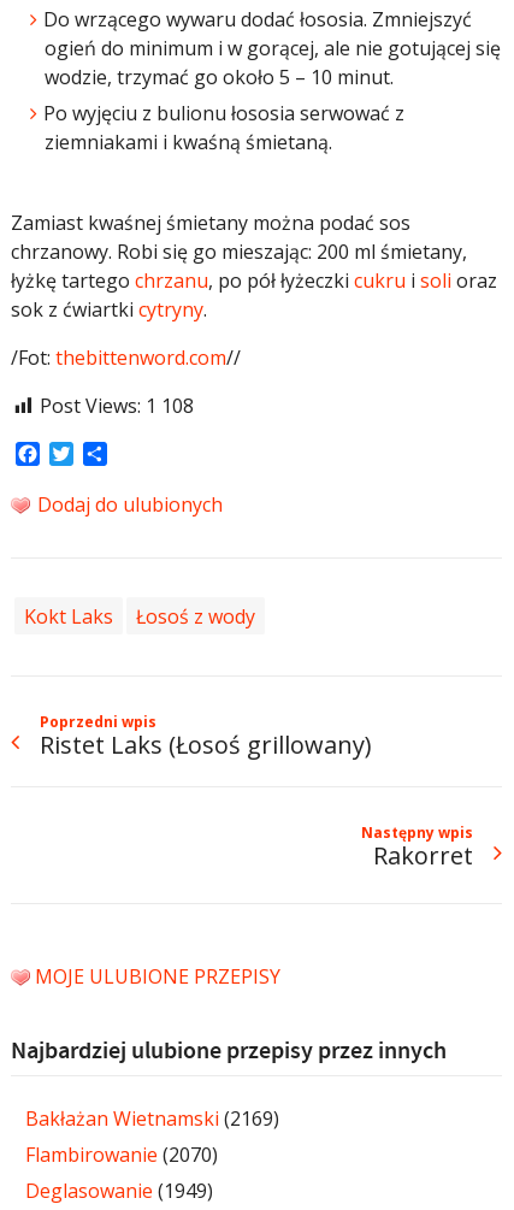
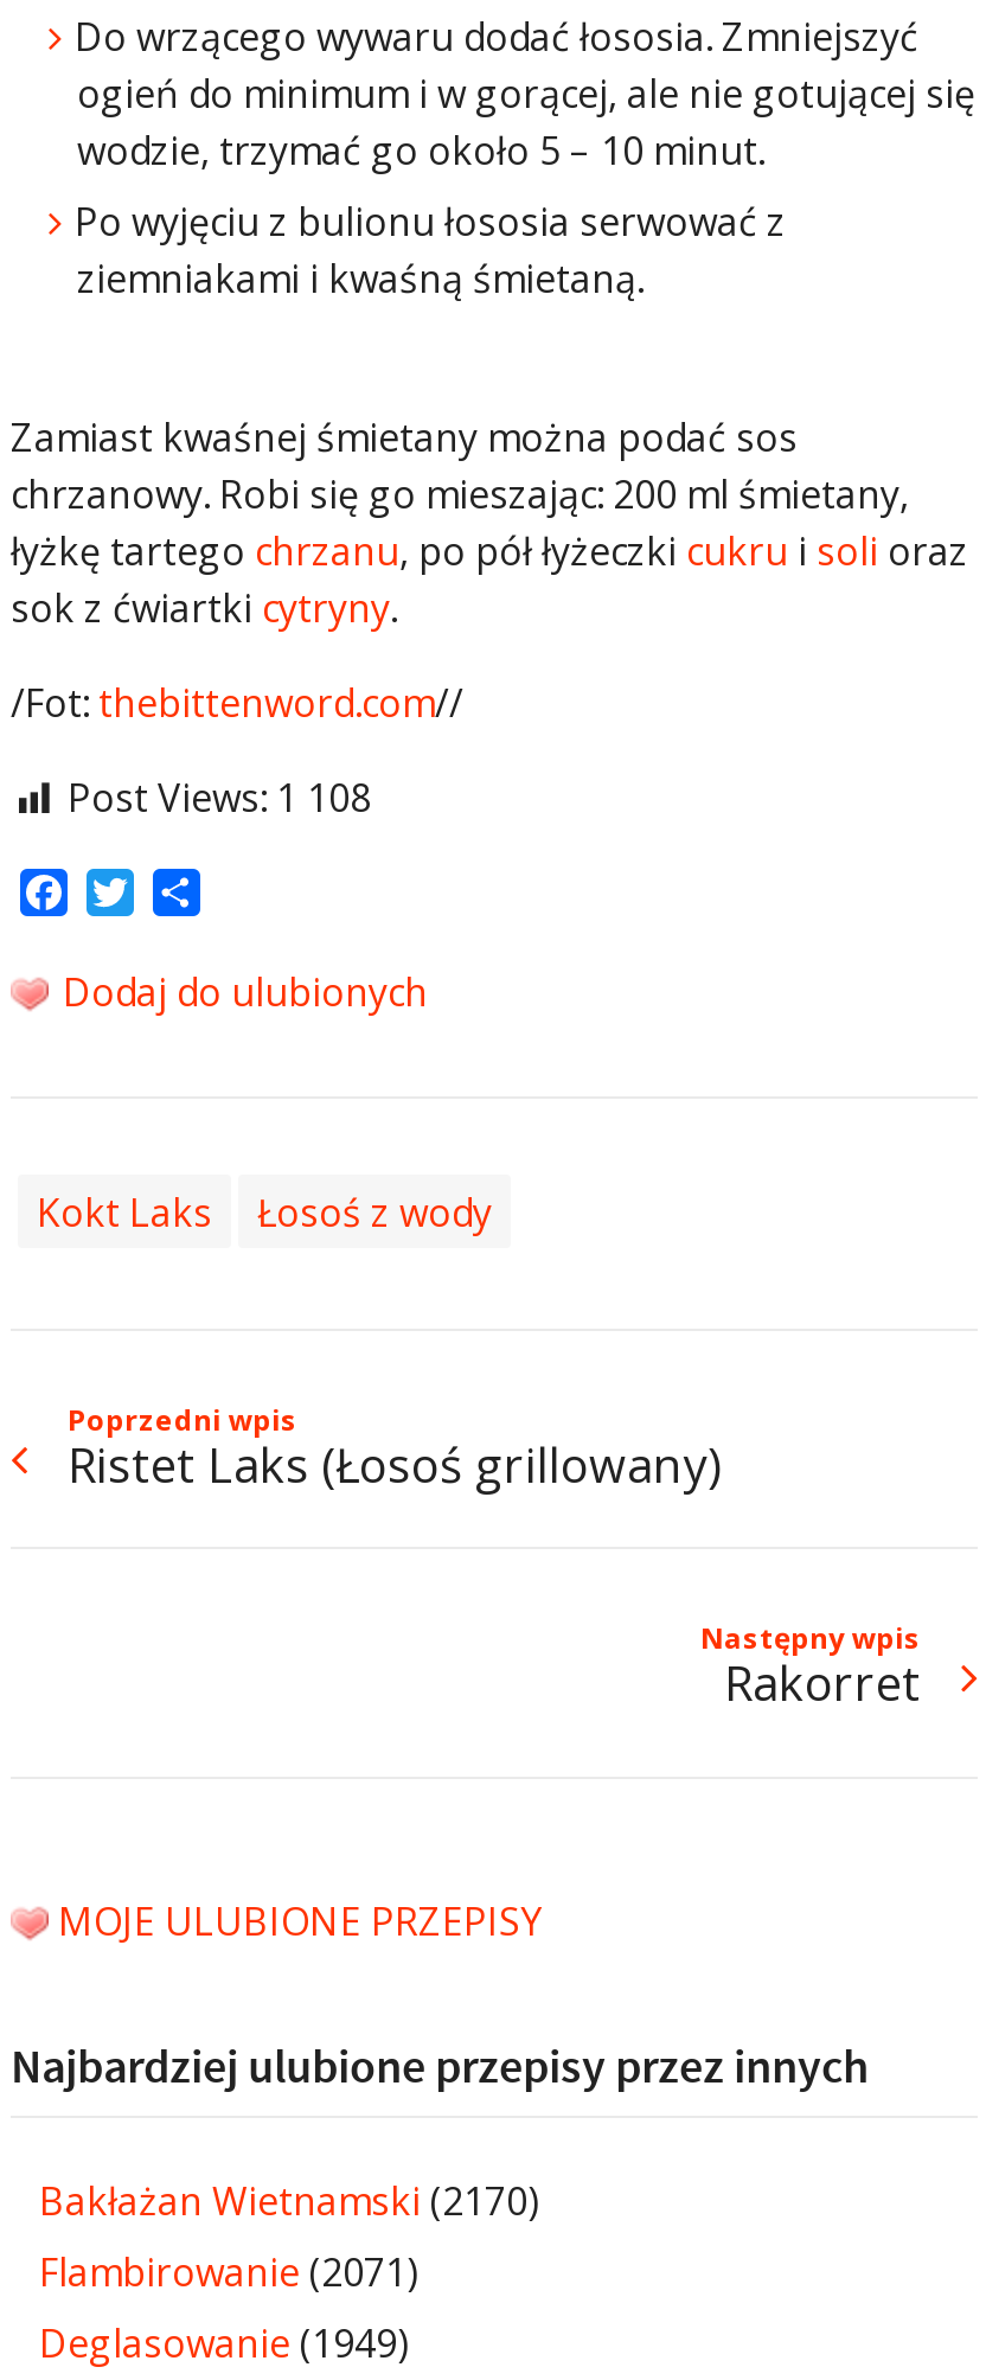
[25,1105,279,1131] Bakłażan Wietnamski (2169) -> [39,2174,539,2226] Bakłażan Wietnamski (2170)
[25,1141,218,1167] Flambirowanie (2070) -> [39,2245,418,2297] Flambirowanie (2071)

